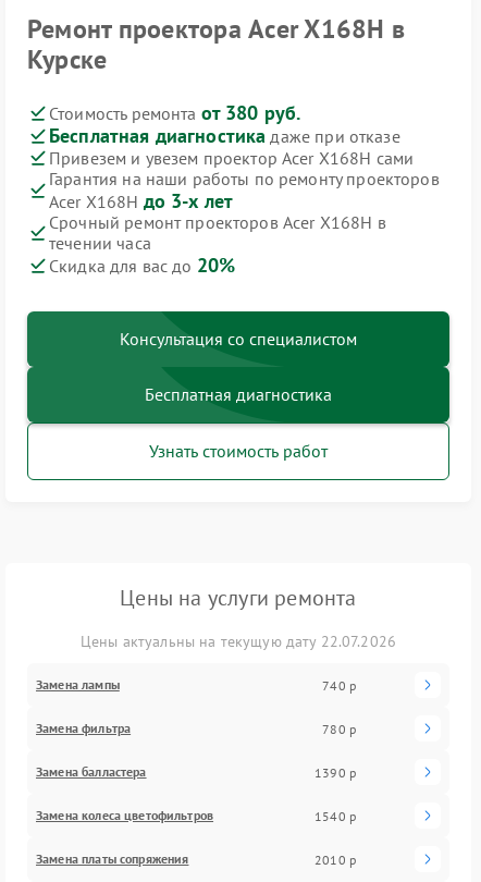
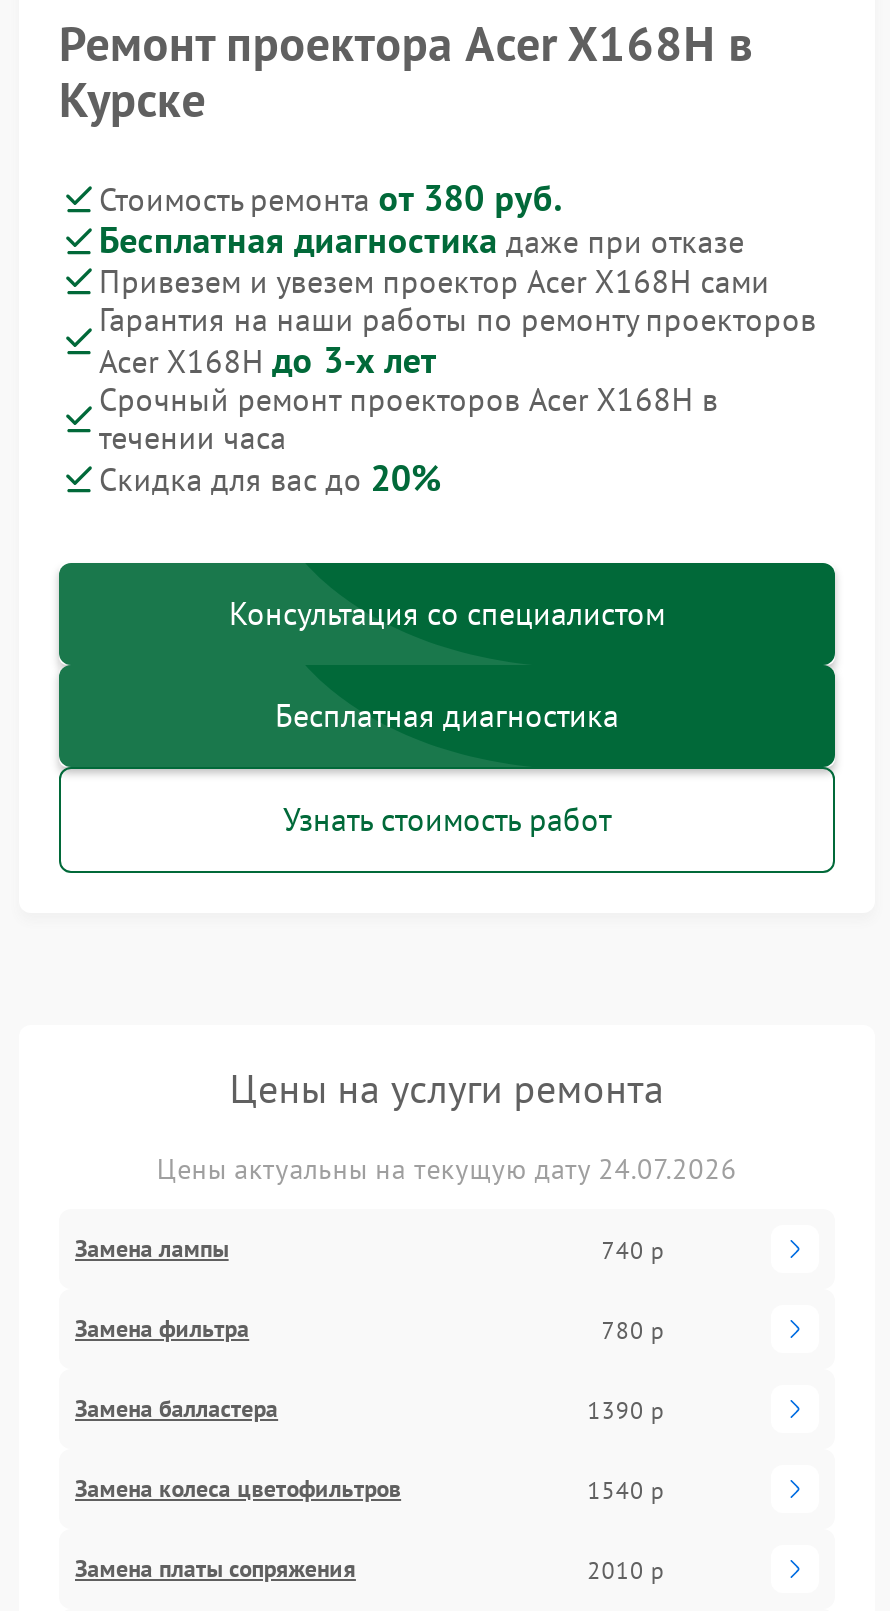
[80,632,396,651] Цены актуальны на текущую дату 22.07.2026 -> [157,1151,737,1187] Цены актуальны на текущую дату 24.07.2026

